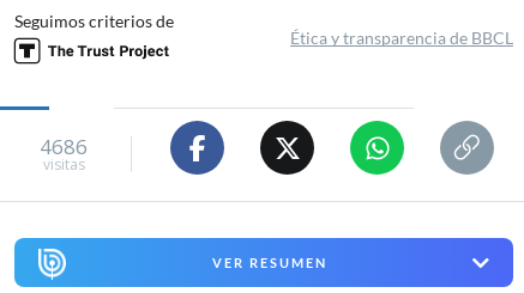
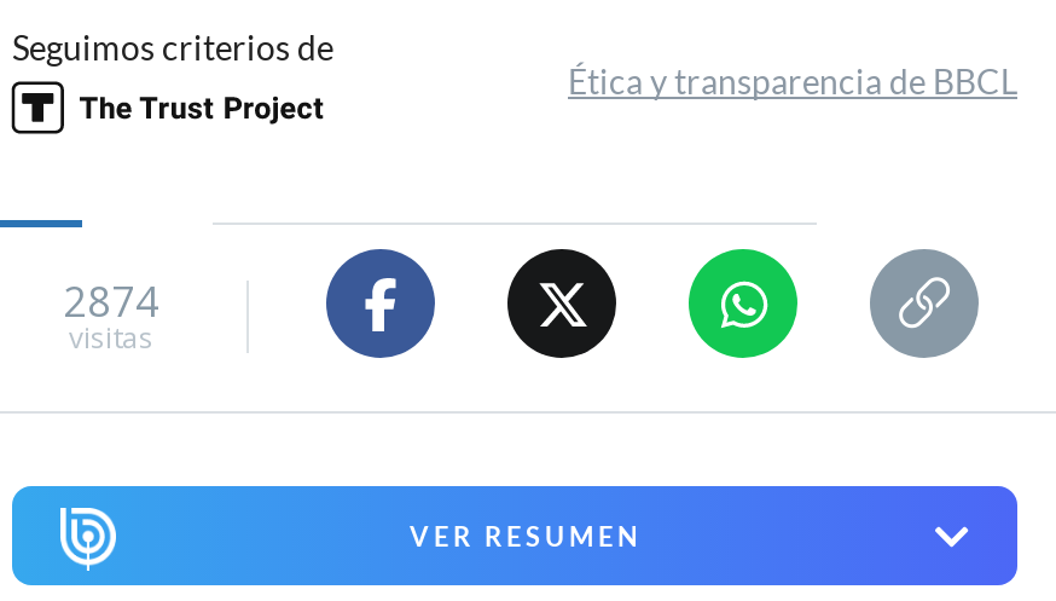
[40,133,88,160] 4686 -> [63,273,159,329] 2874

